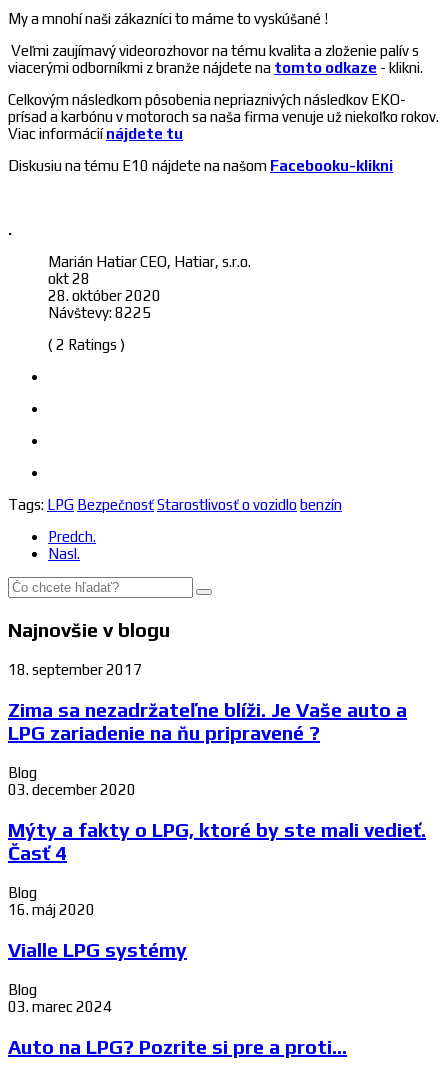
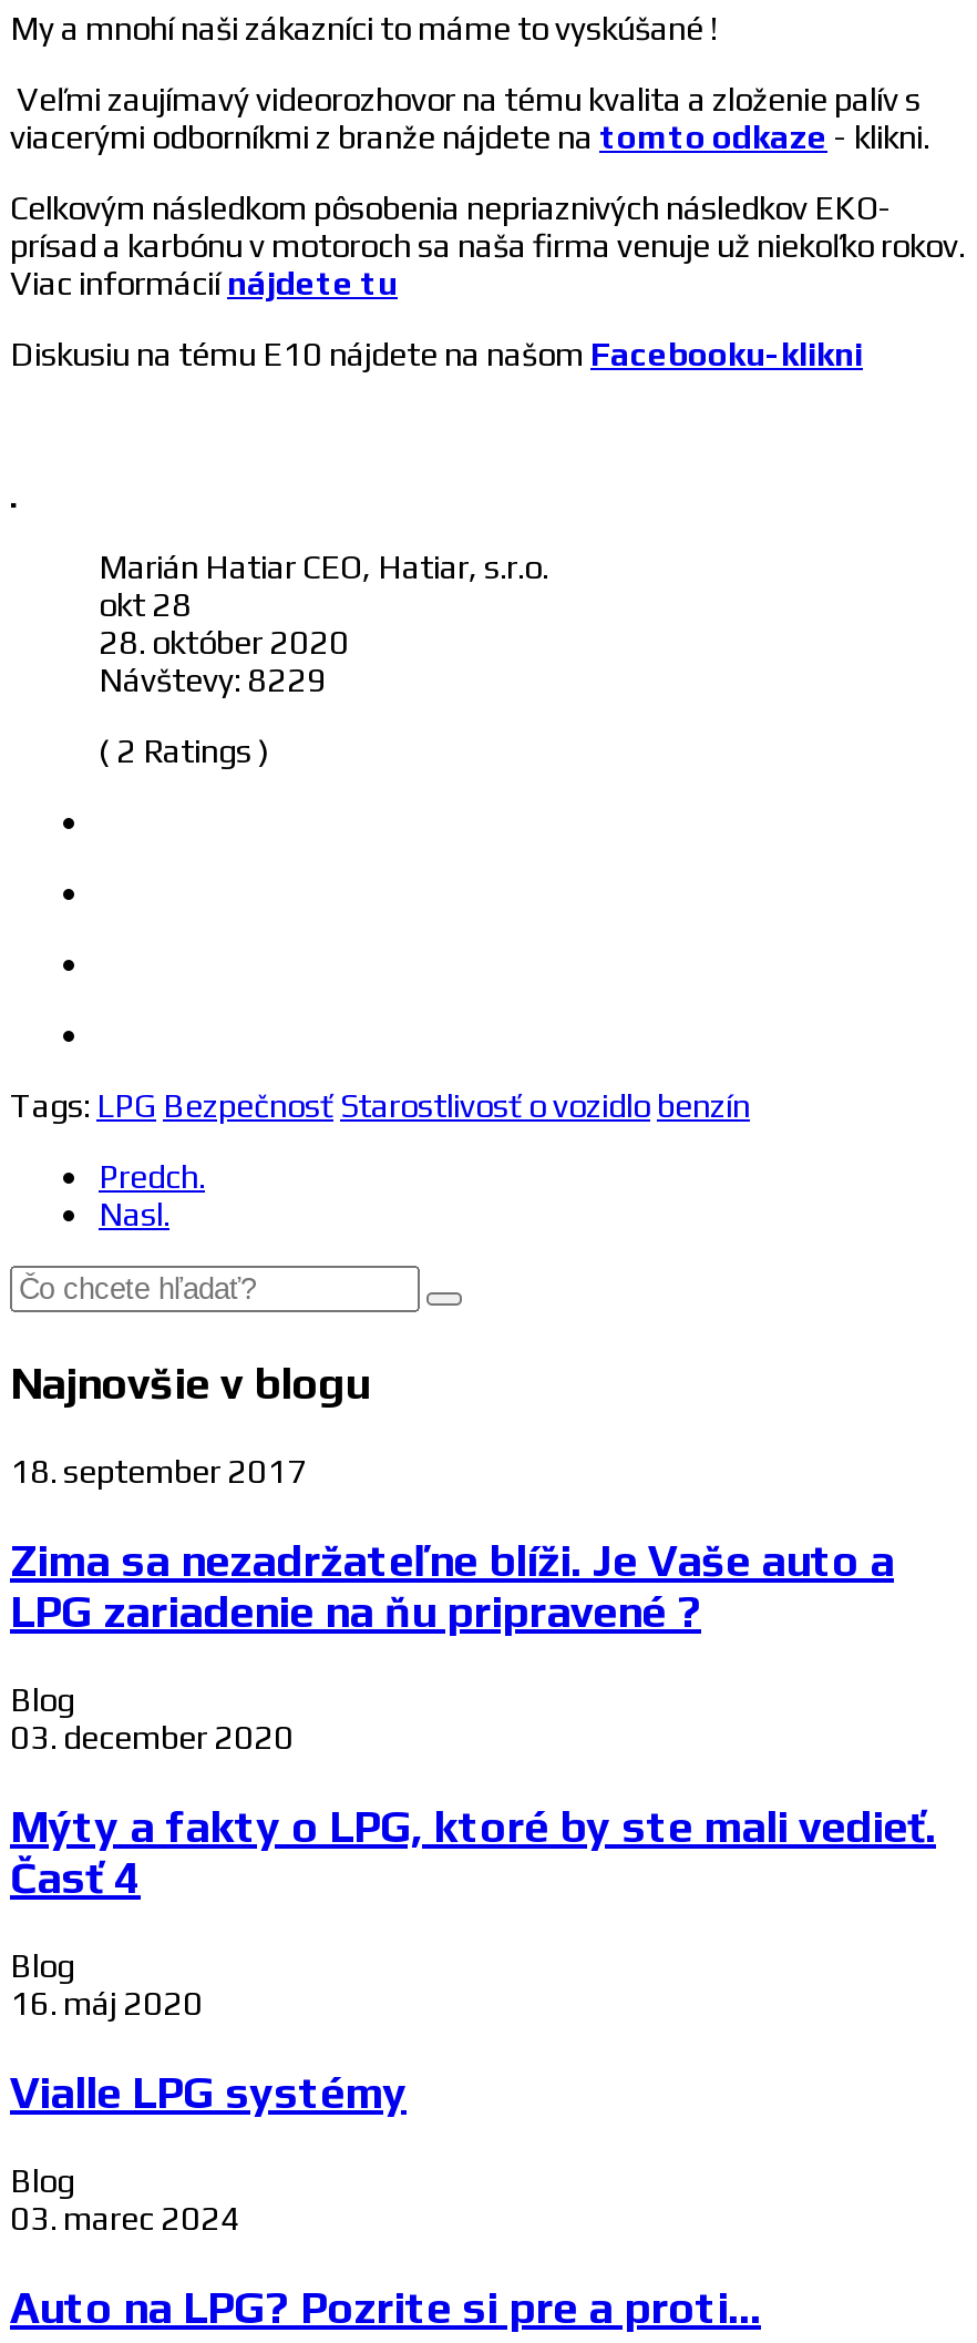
[48,304,151,321] Návštevy: 8225 -> [99,662,327,699] Návštevy: 8229

